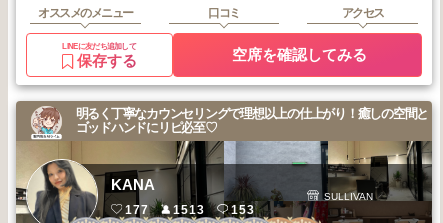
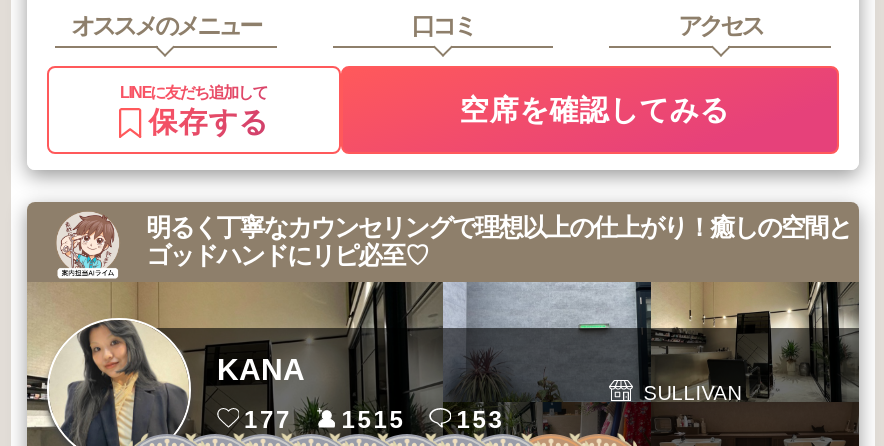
[173,203,205,217] 1513 -> [341,407,405,435] 1515

